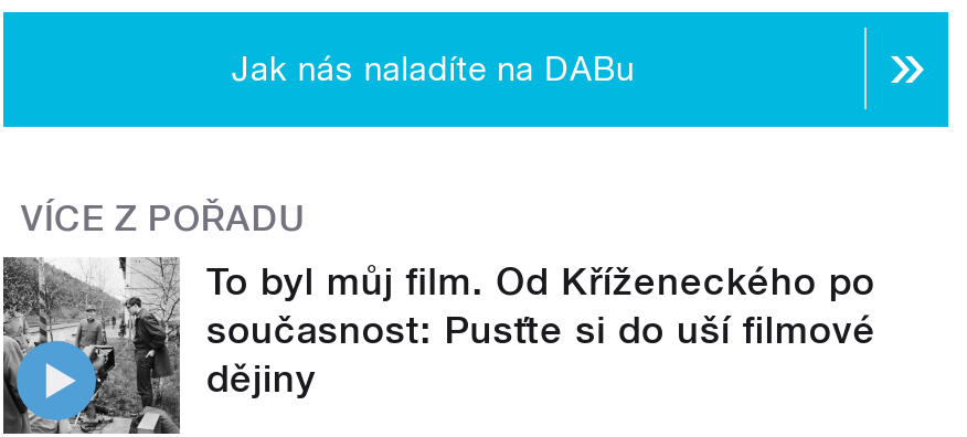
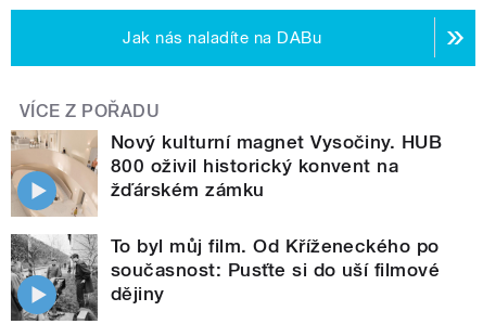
none -> [11,130,442,217] [image] | Nový kulturní magnet Vysočiny. HUB | 800 oživil historický konvent na | žďárském zámku

